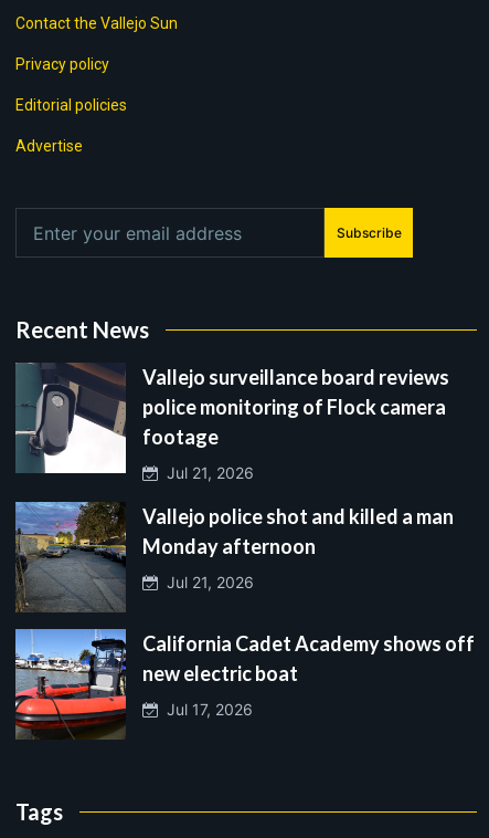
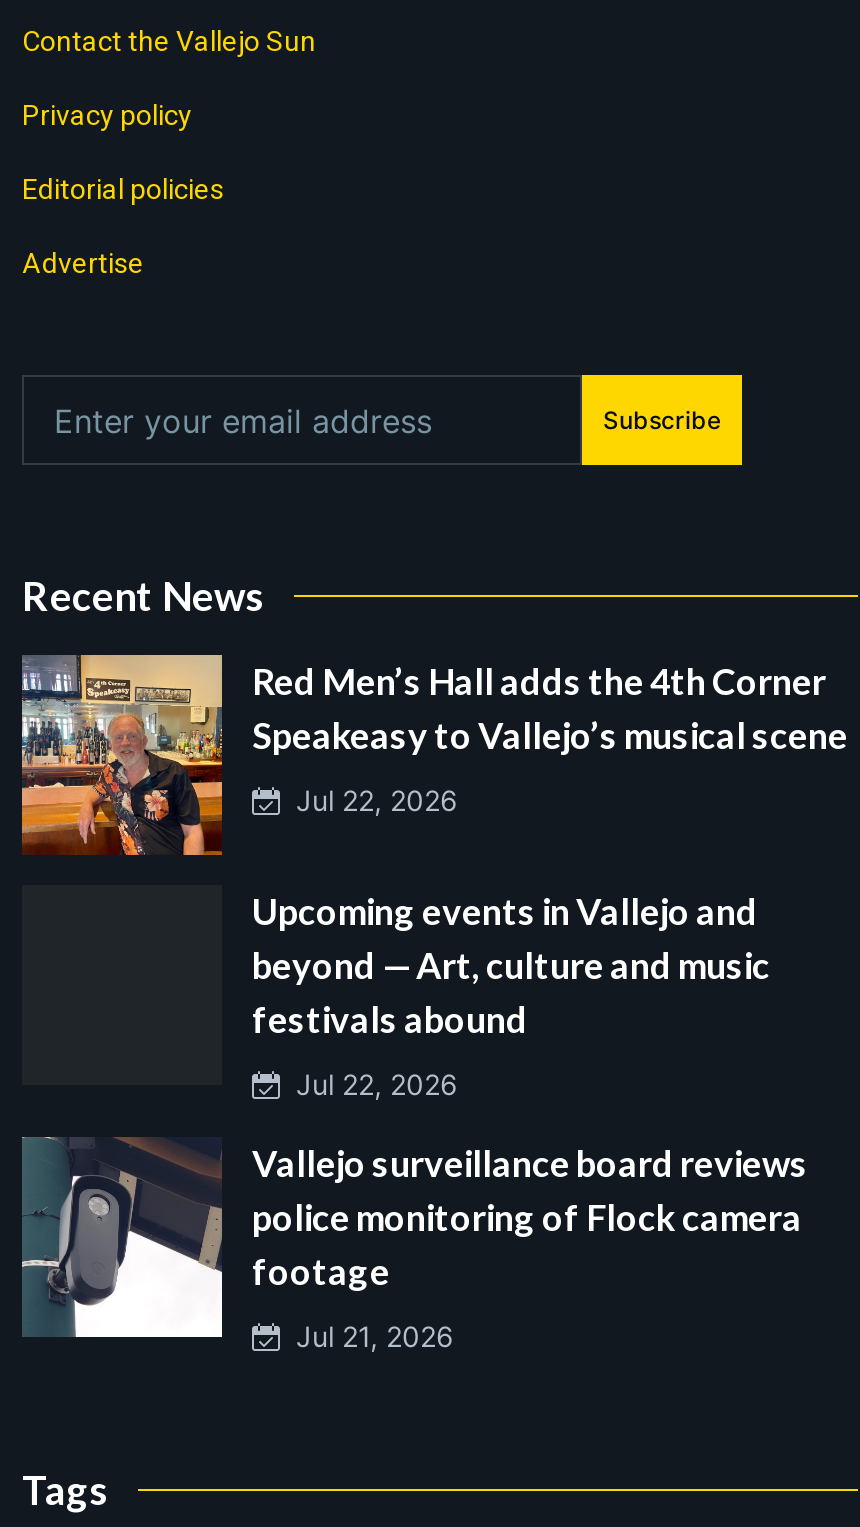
none -> [20,653,848,1102] [image] | Red Men’s Hall adds the 4th Corner | Speakeasy to Vallejo’s musical scene | Jul 22, 2026 | Upcoming events in Vallejo and | beyond — Art, culture and music | festivals abound | Jul 22, 2026
moved [19,362,449,483] -> [28,1135,808,1354]: [image] | Vallejo surveillance board reviews | police monitoring of Flock camera | footage | Jul 21, 2026
[14,501,475,719] [image] | Vallejo police shot and killed a man | Monday afternoon | Jul 21, 2026 | California Cadet Academy shows off | new electric boat | Jul 17, 2026 -> none
[14,628,127,740] [image] -> none

